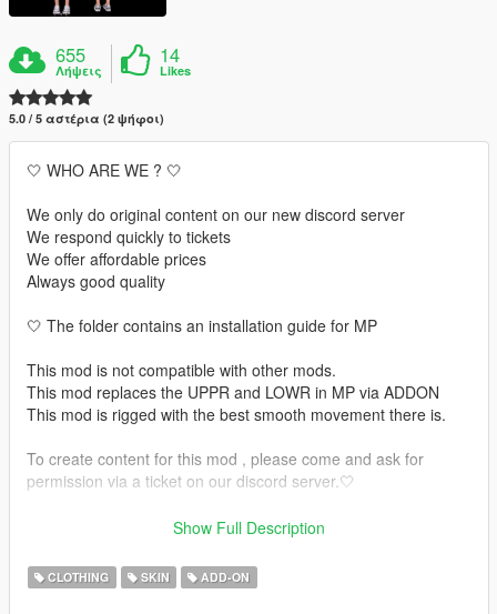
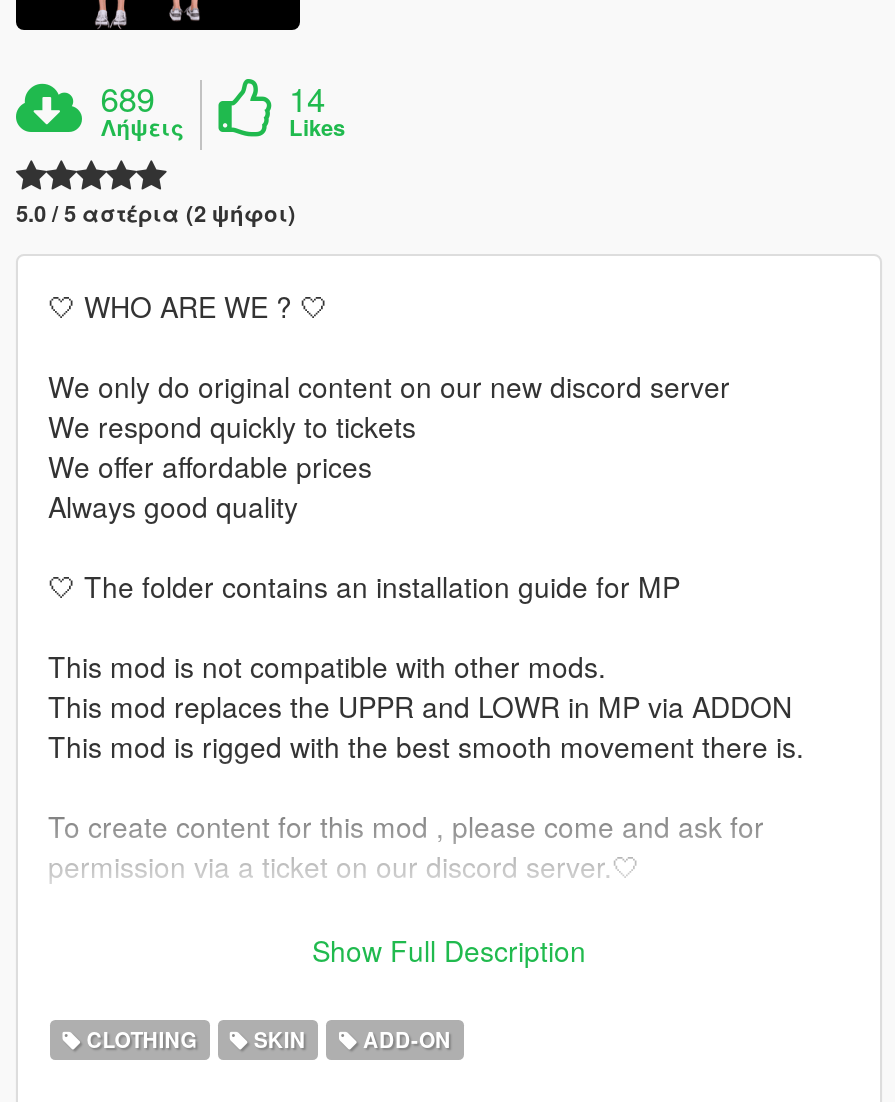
[56,41,86,68] 655 -> [100,74,154,122] 689

